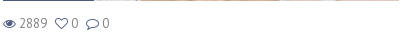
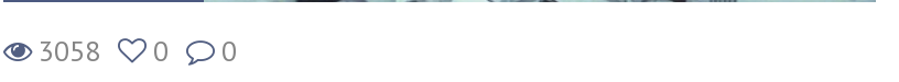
[16,15,109,32] 2889 0 0 -> [32,33,237,70] 3058 0 0

